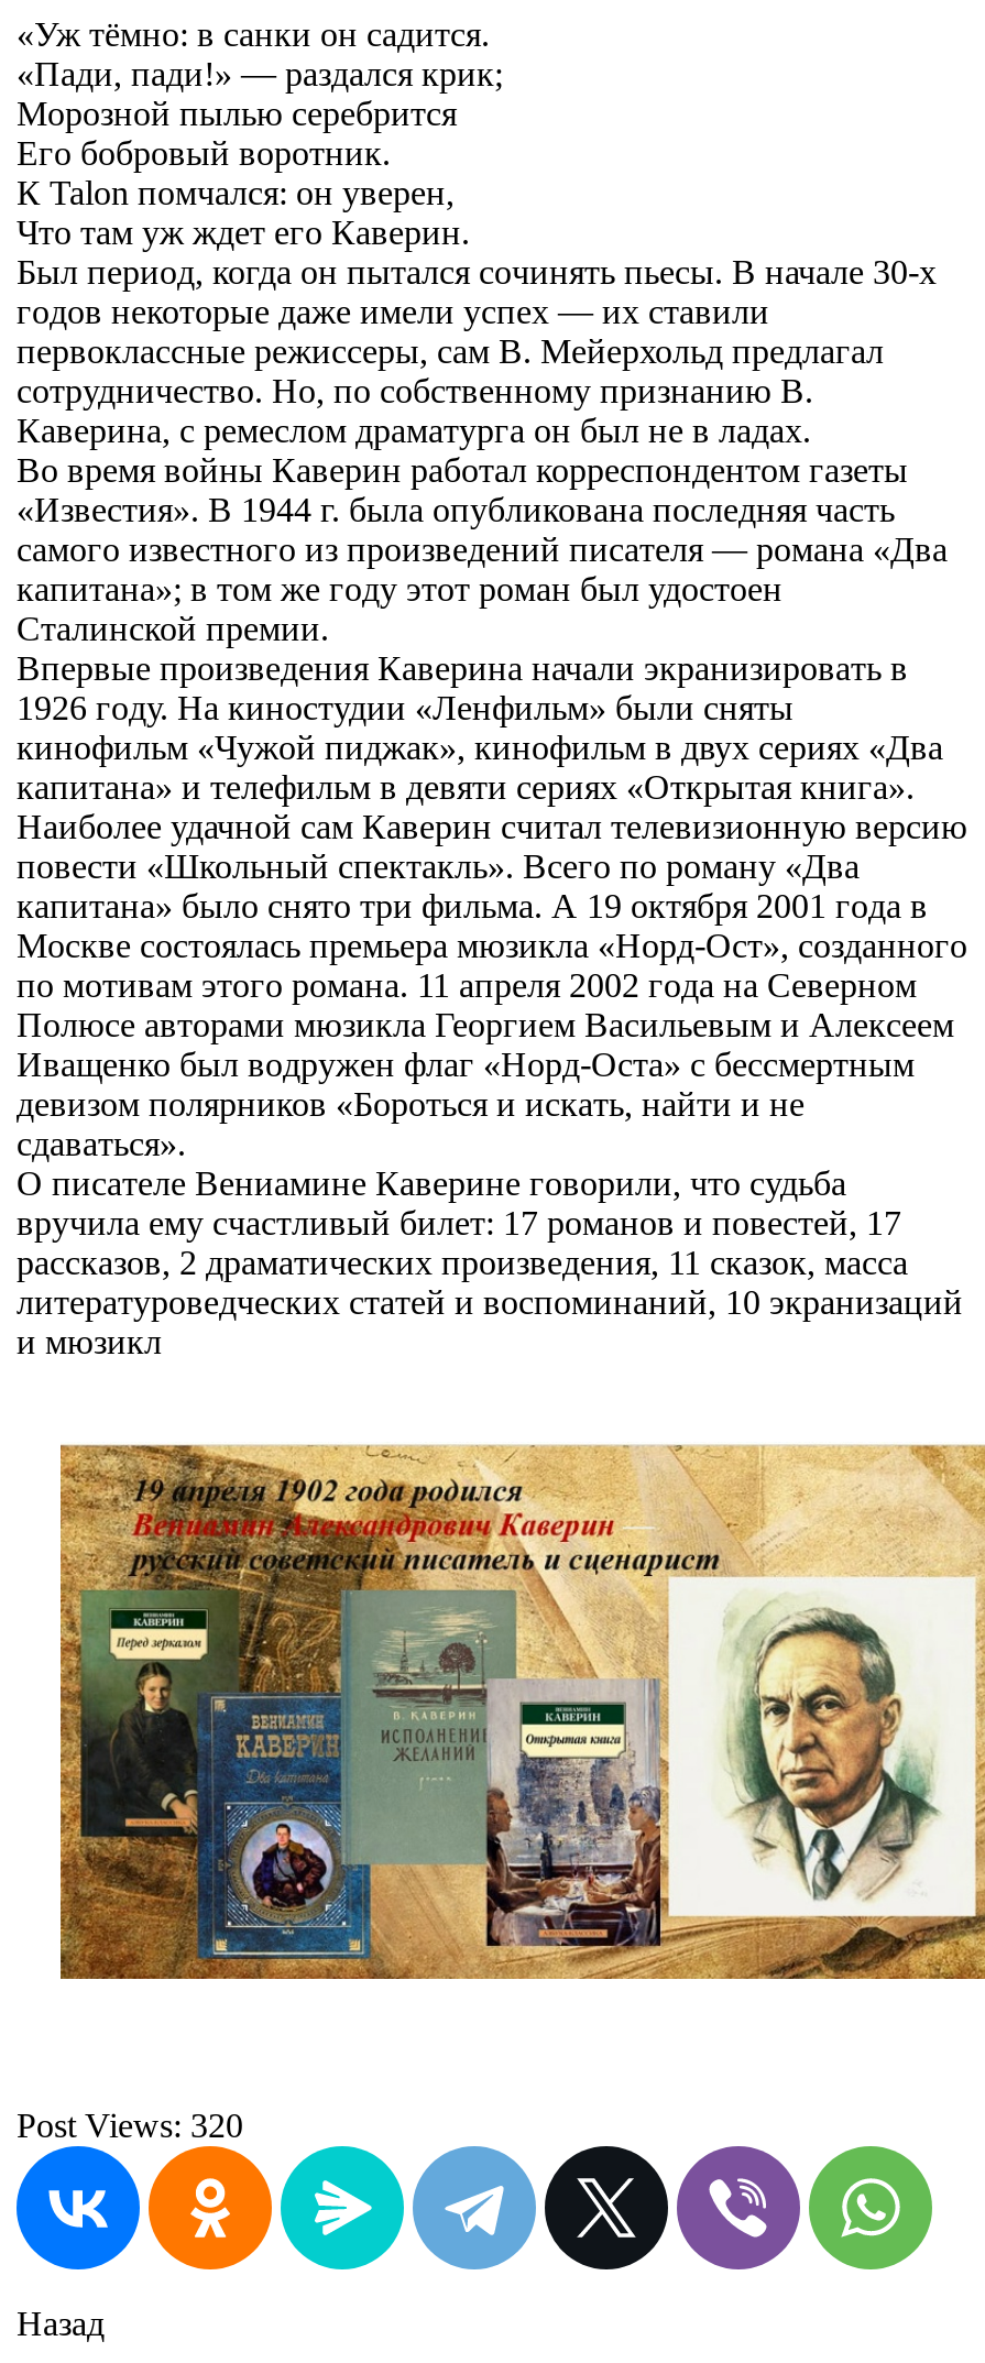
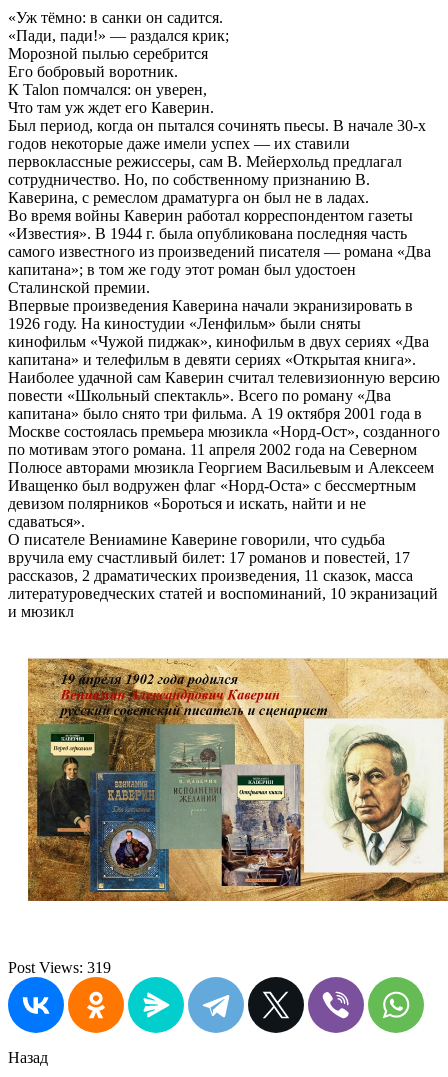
[17,2107,243,2144] Post Views: 320 -> [8,959,111,976] Post Views: 319

